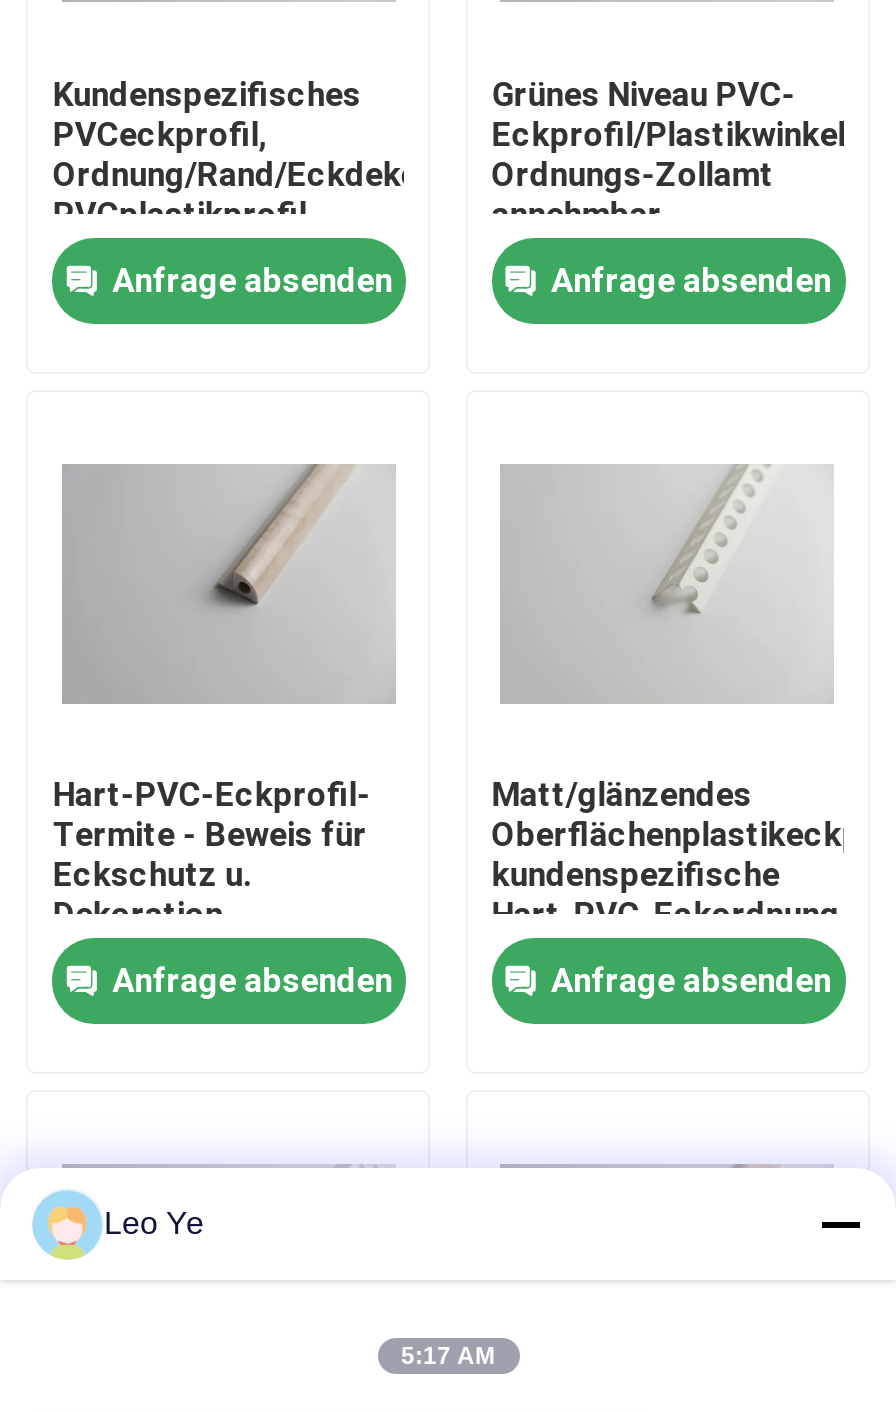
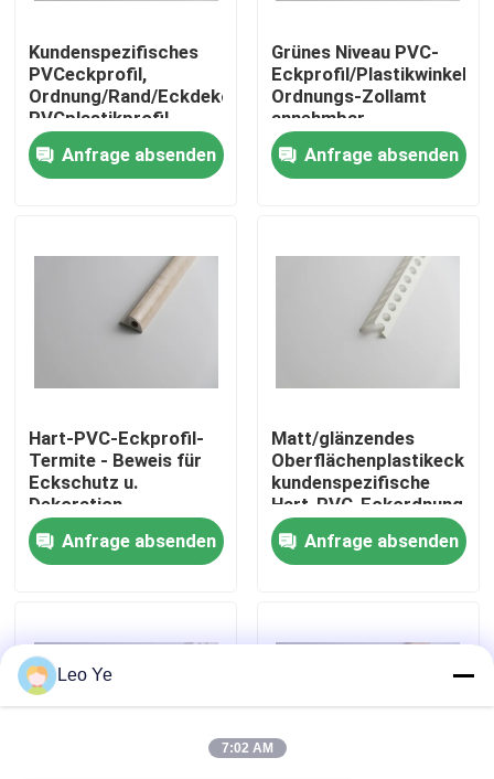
[401,1342,495,1370] 5:17 AM -> [221,740,273,756] 7:02 AM

